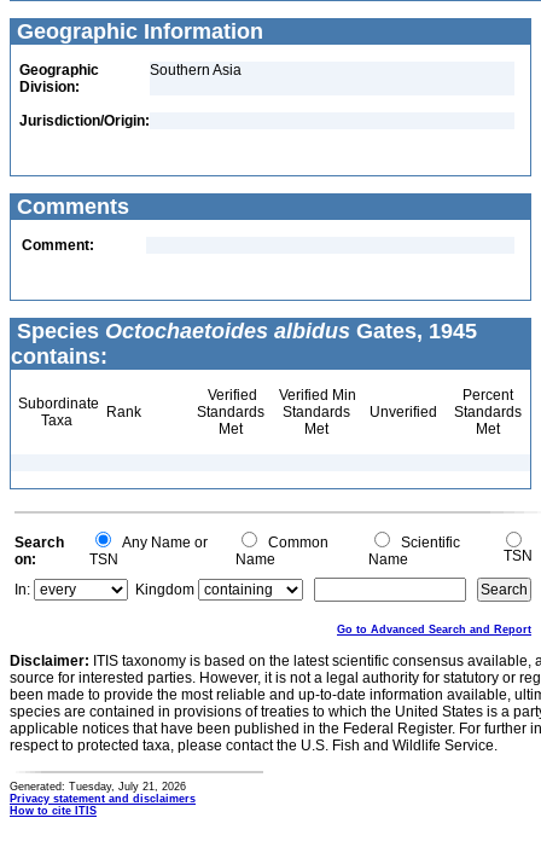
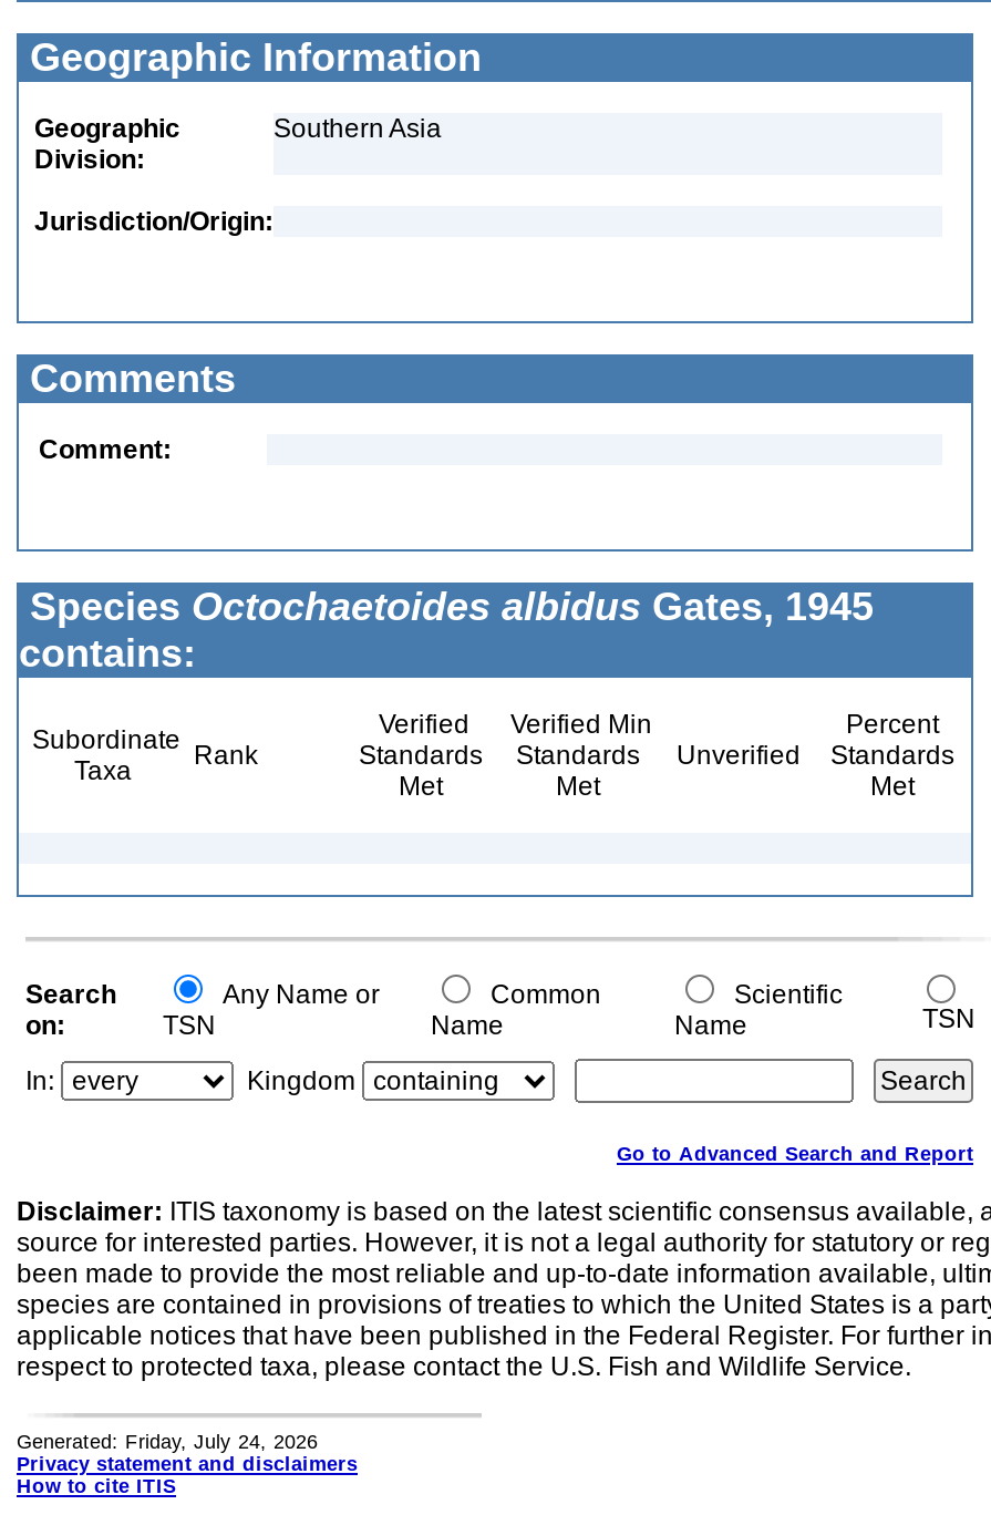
[10,781,186,793] Generated: Tuesday, July 21, 2026 -> [17,1431,318,1453] Generated: Friday, July 24, 2026

